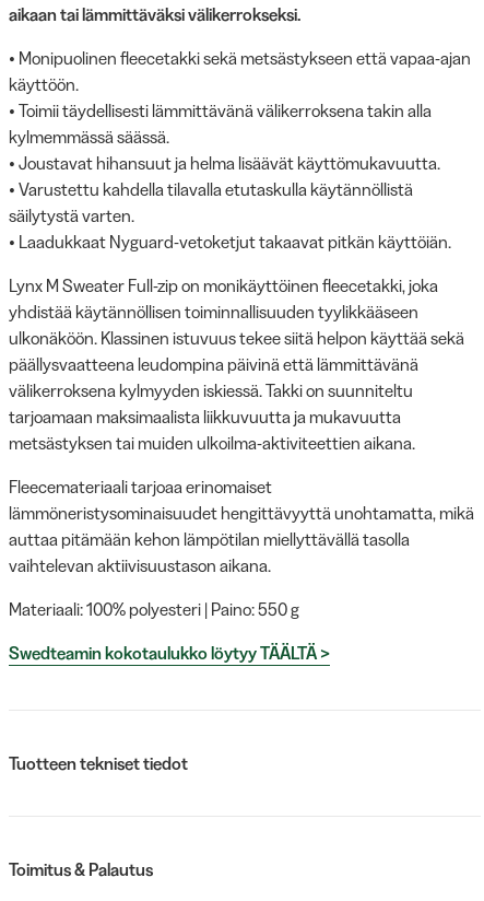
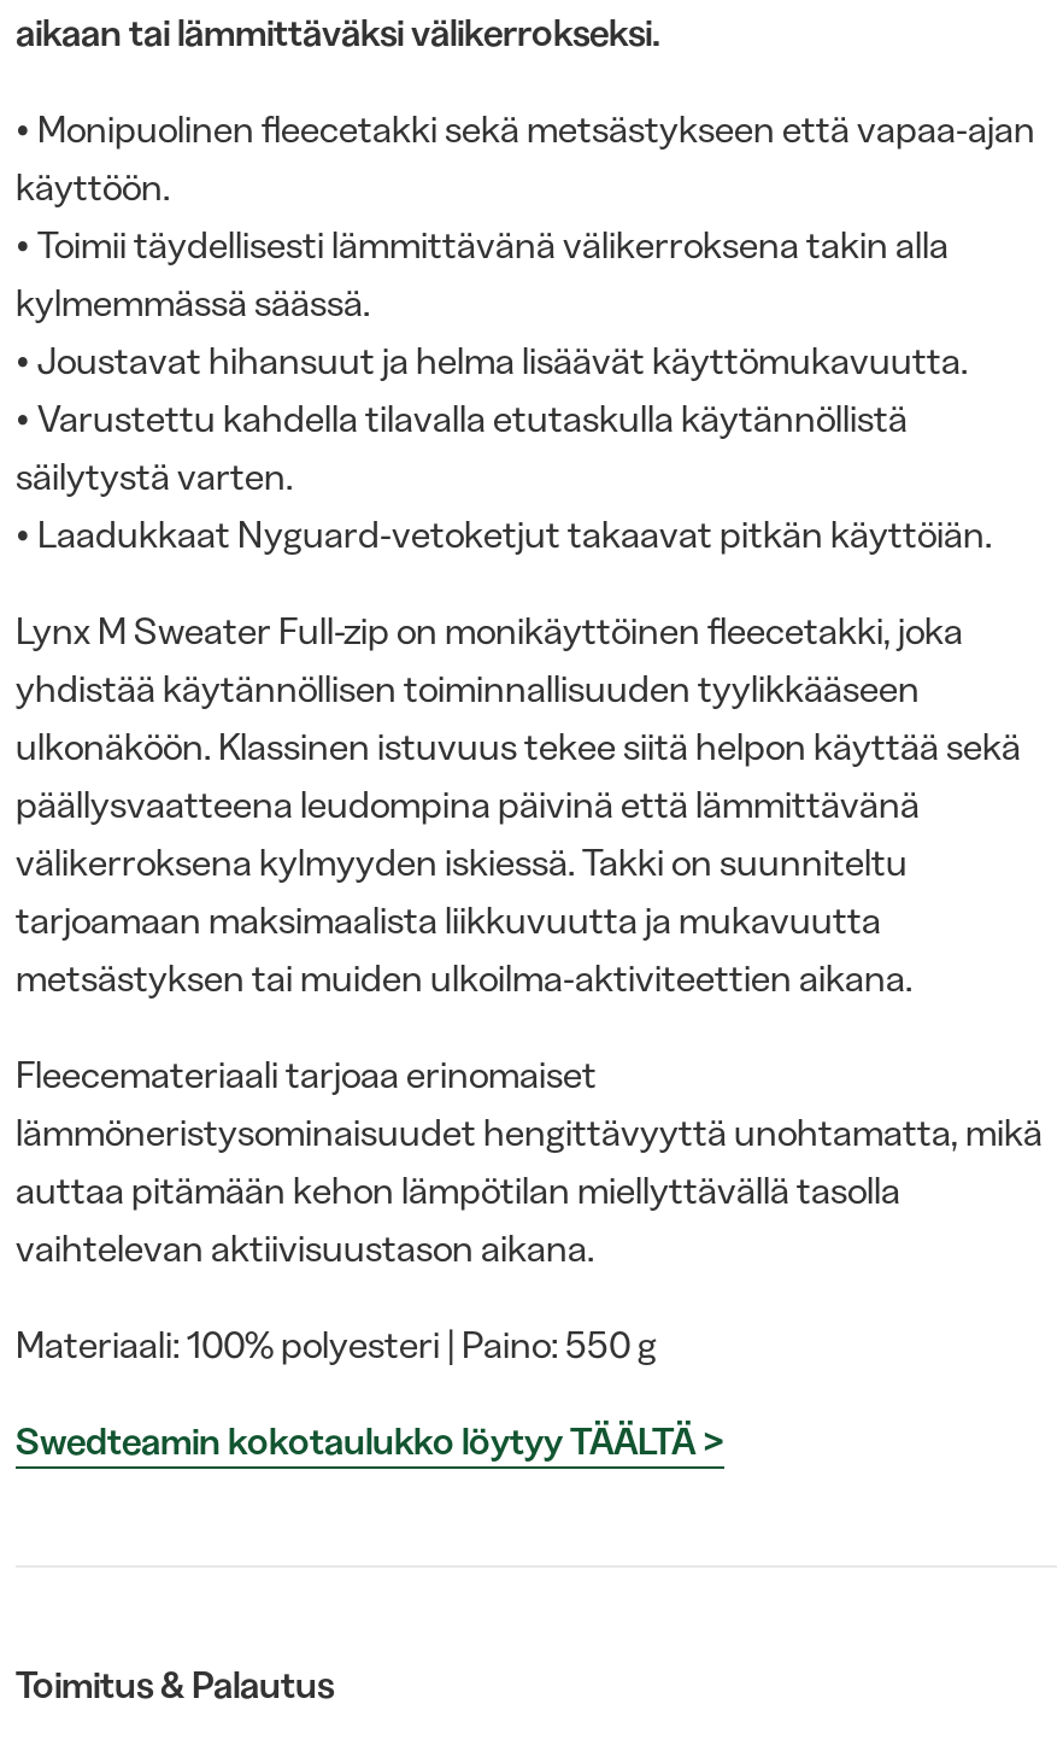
[9,752,188,774] Tuotteen tekniset tiedot -> none

